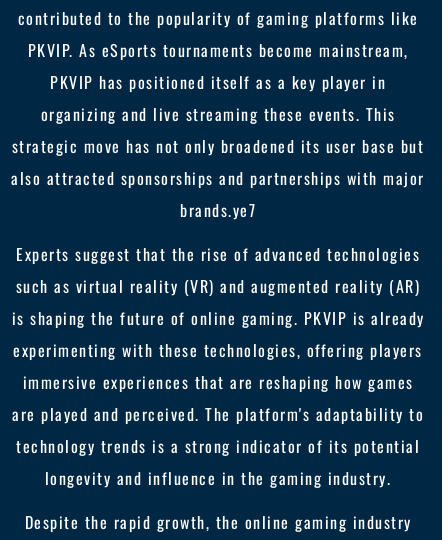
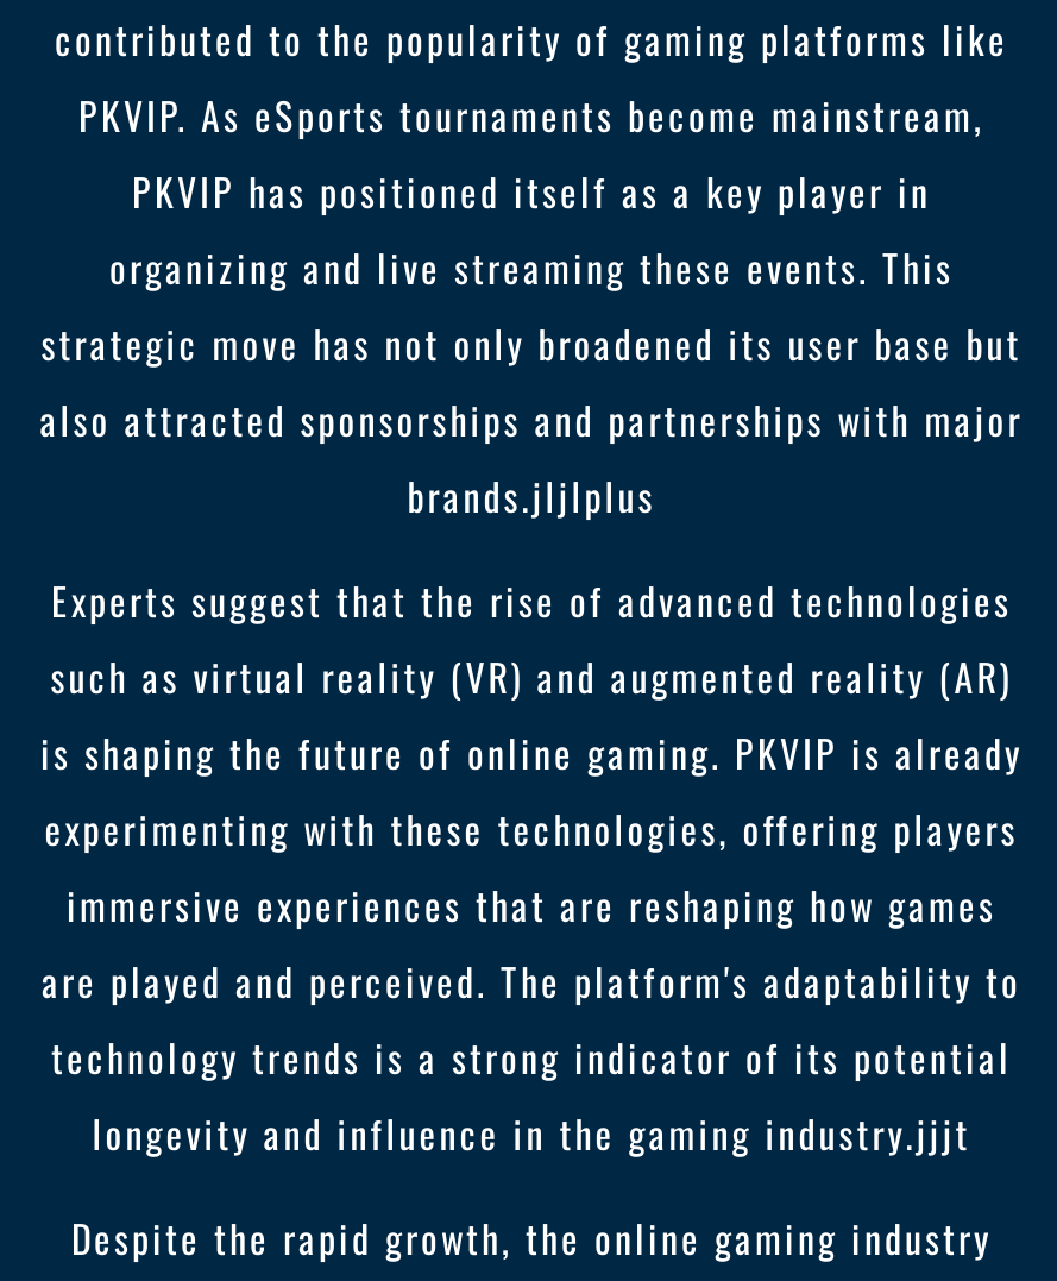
[180,198,256,222] brands.ye7 -> [407,467,656,525] brands.jljlplus
[45,466,391,490] longevity and influence in the gaming industry. -> [92,1105,971,1162] longevity and influence in the gaming industry.jjjt

